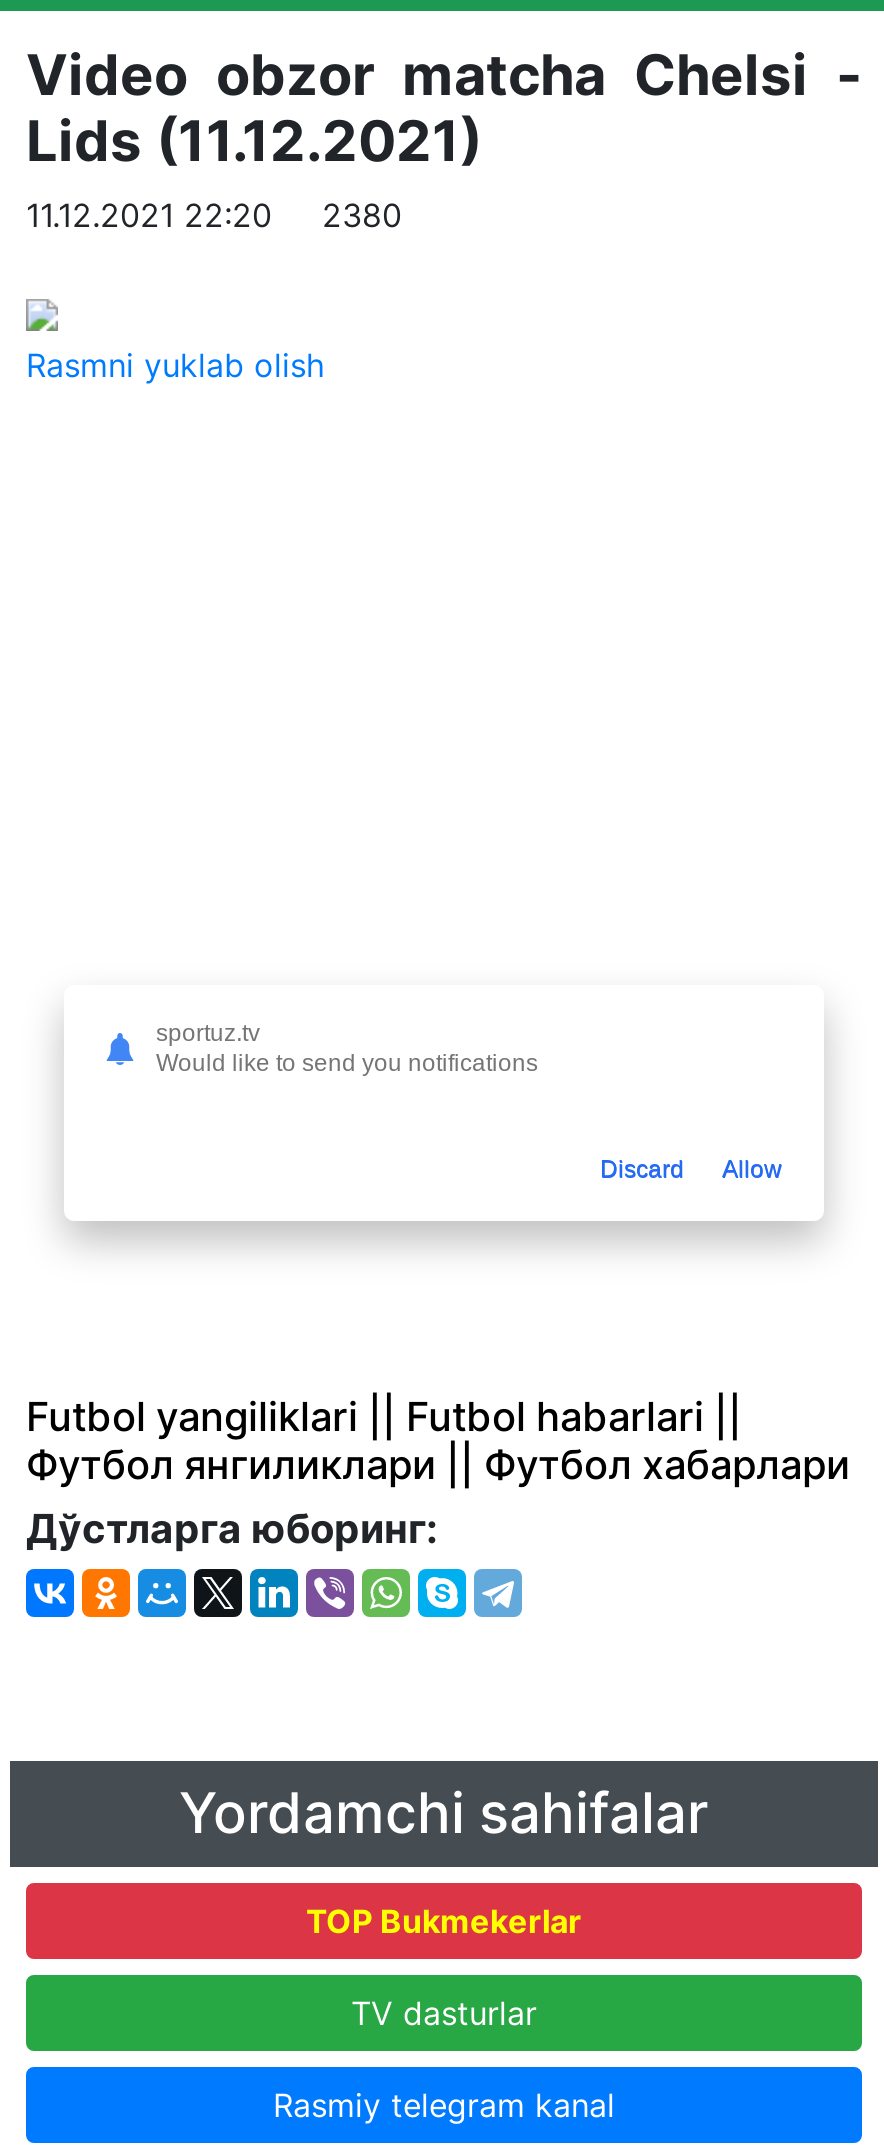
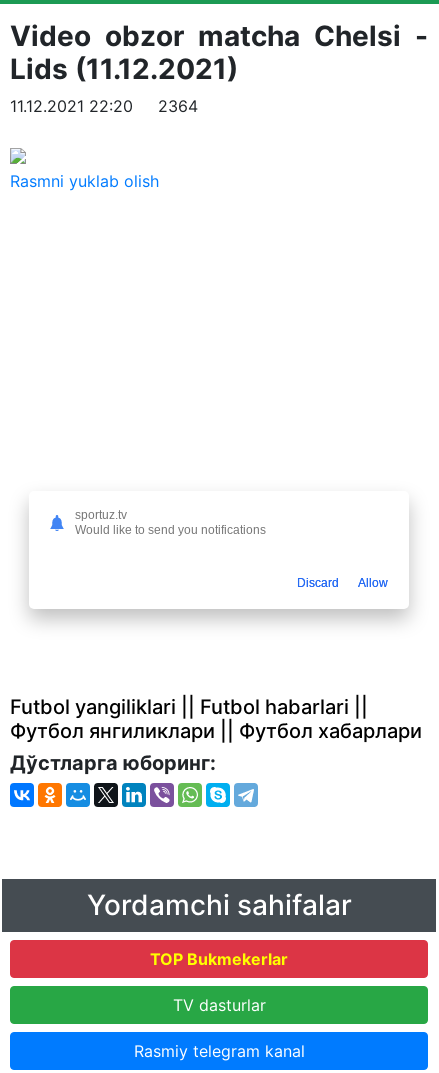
[26,195,402,235] 11.12.2021 22:20 2380 -> [10,96,198,116] 11.12.2021 22:20 2364

